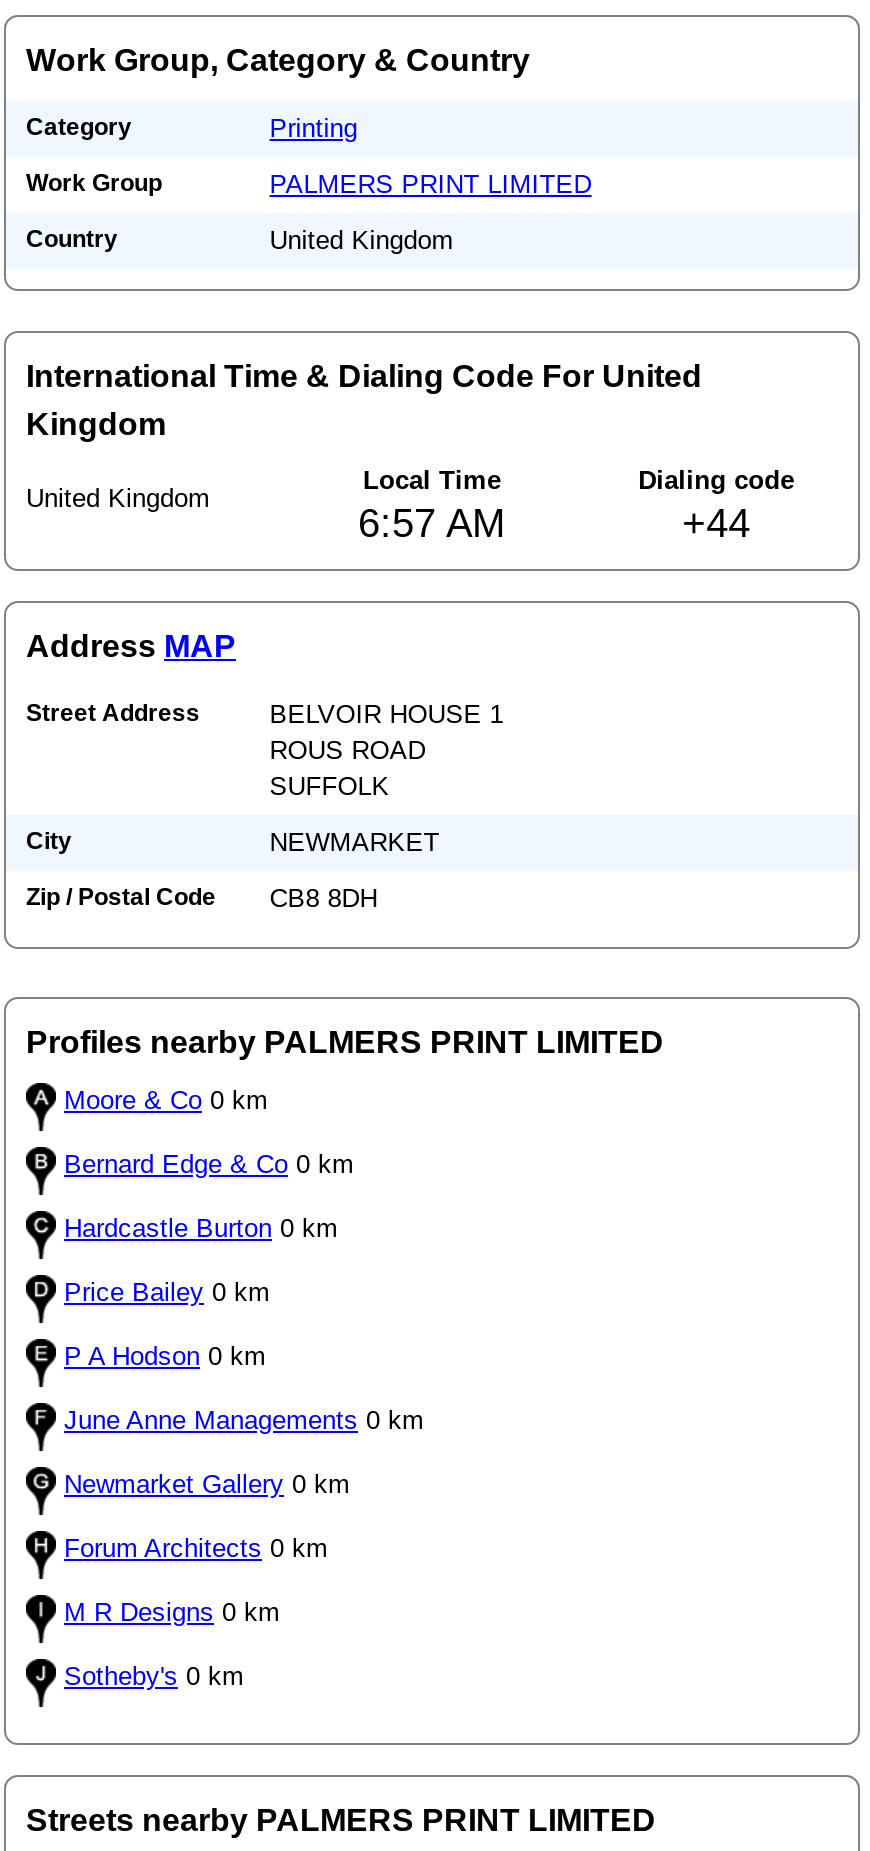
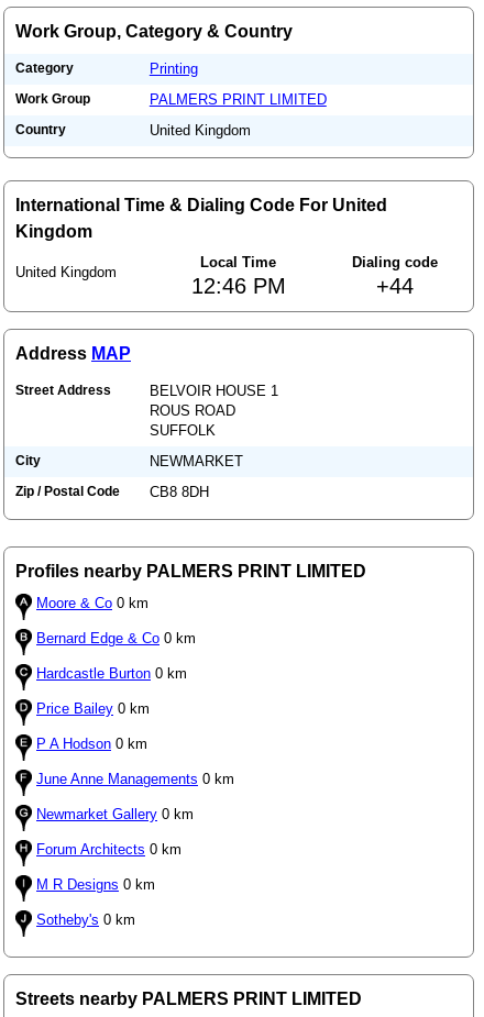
[358,501,506,545] 6:57 AM -> [191,274,286,298] 12:46 PM

